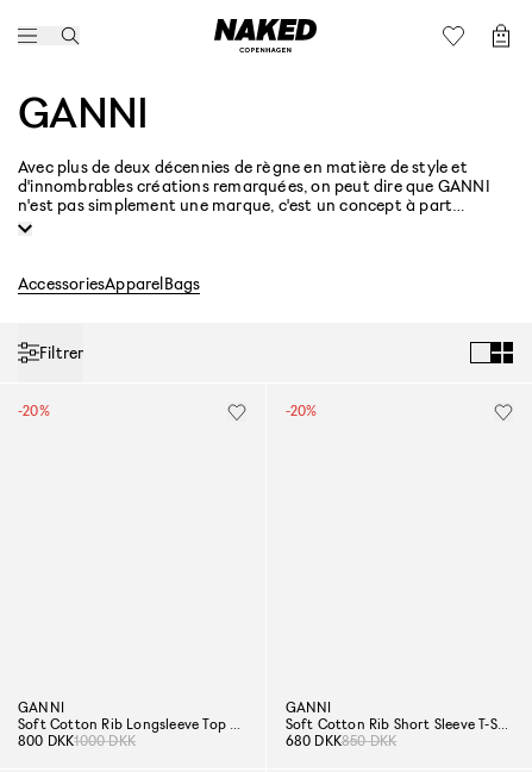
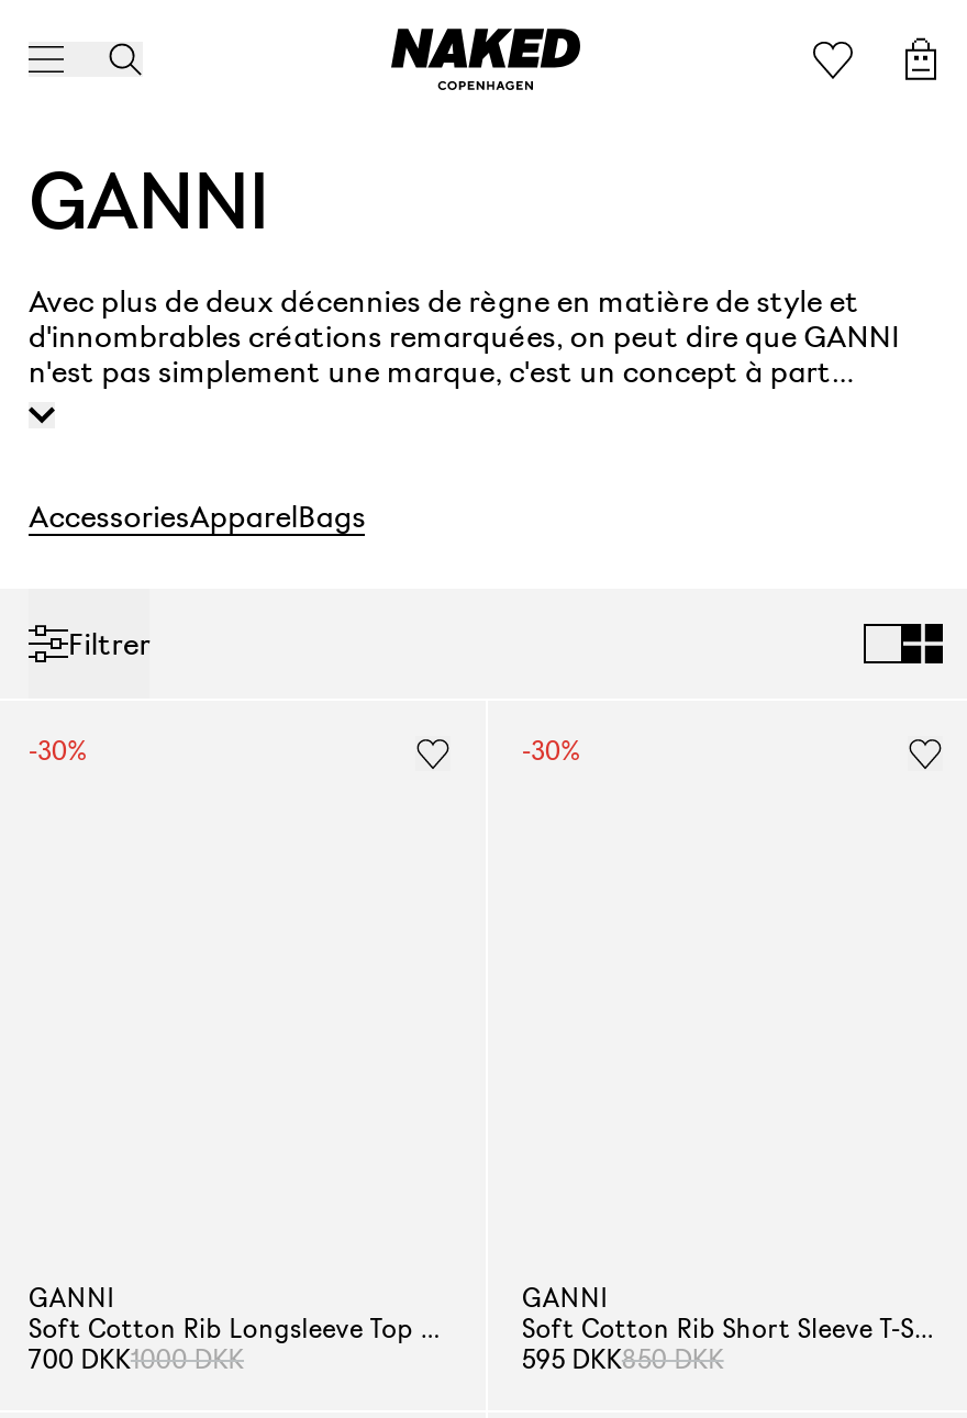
[18,401,50,419] -20% -> [29,734,87,767] -30%
[285,401,317,419] -20% -> [522,734,581,767] -30%
[18,732,74,750] 800 DKK -> [29,1343,131,1376] 700 DKK
[285,732,397,750] 680 DKK 850 DKK -> [522,1343,724,1376] 595 DKK 850 DKK

